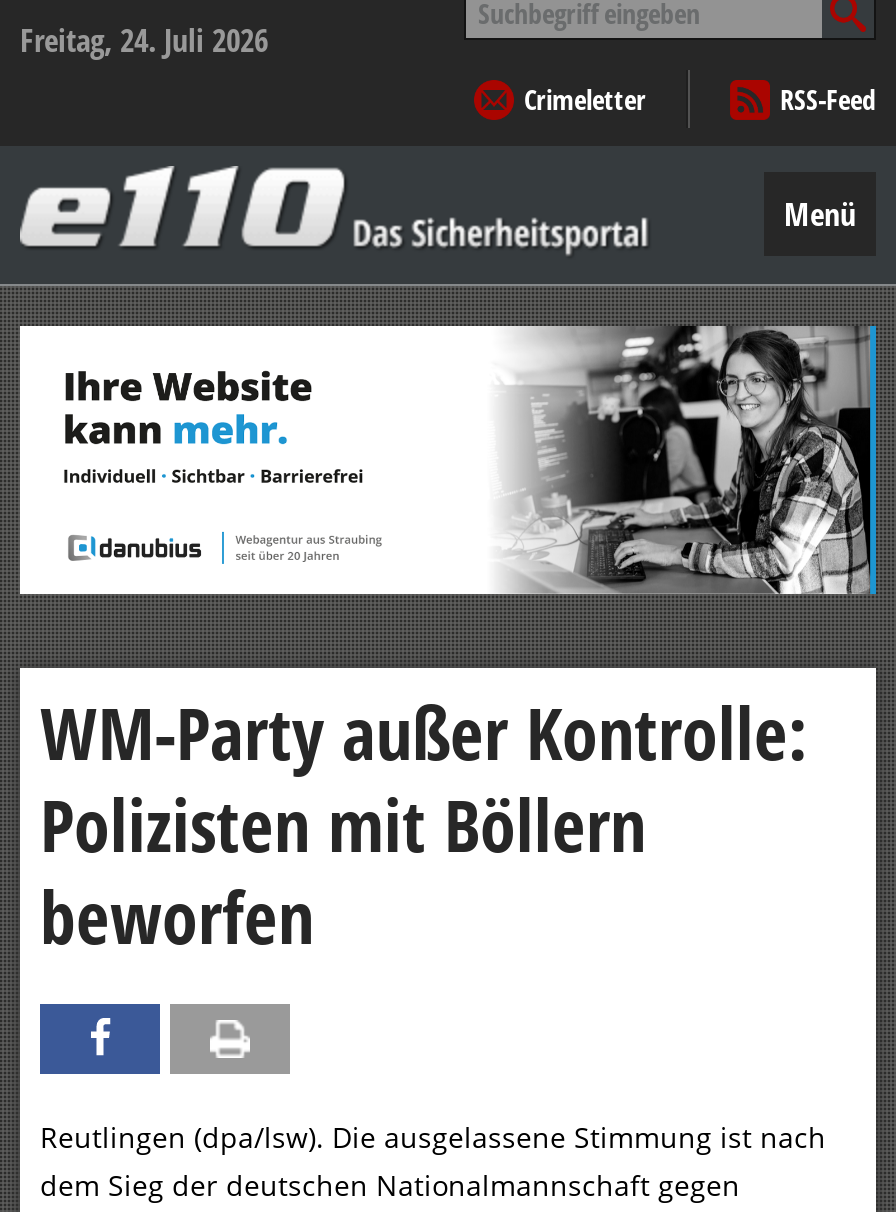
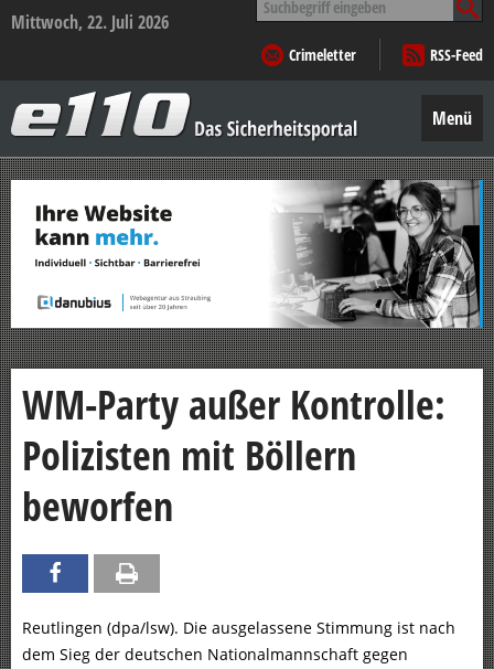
[20,18,268,62] Freitag, 24. Juli 2026 -> [11,10,169,34] Mittwoch, 22. Juli 2026

